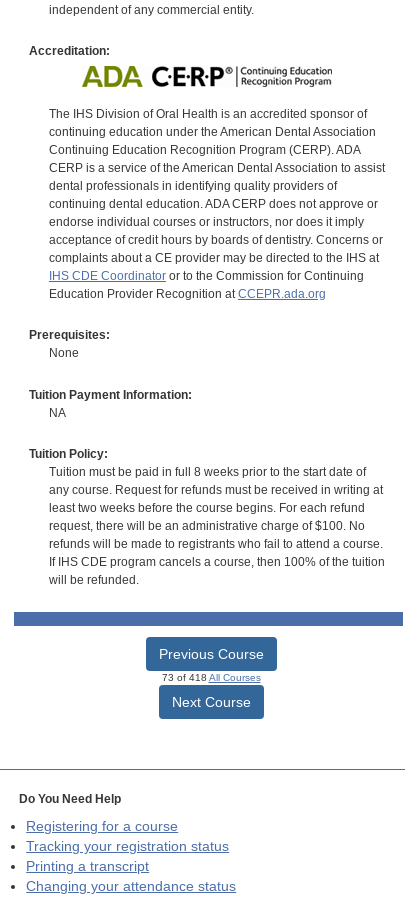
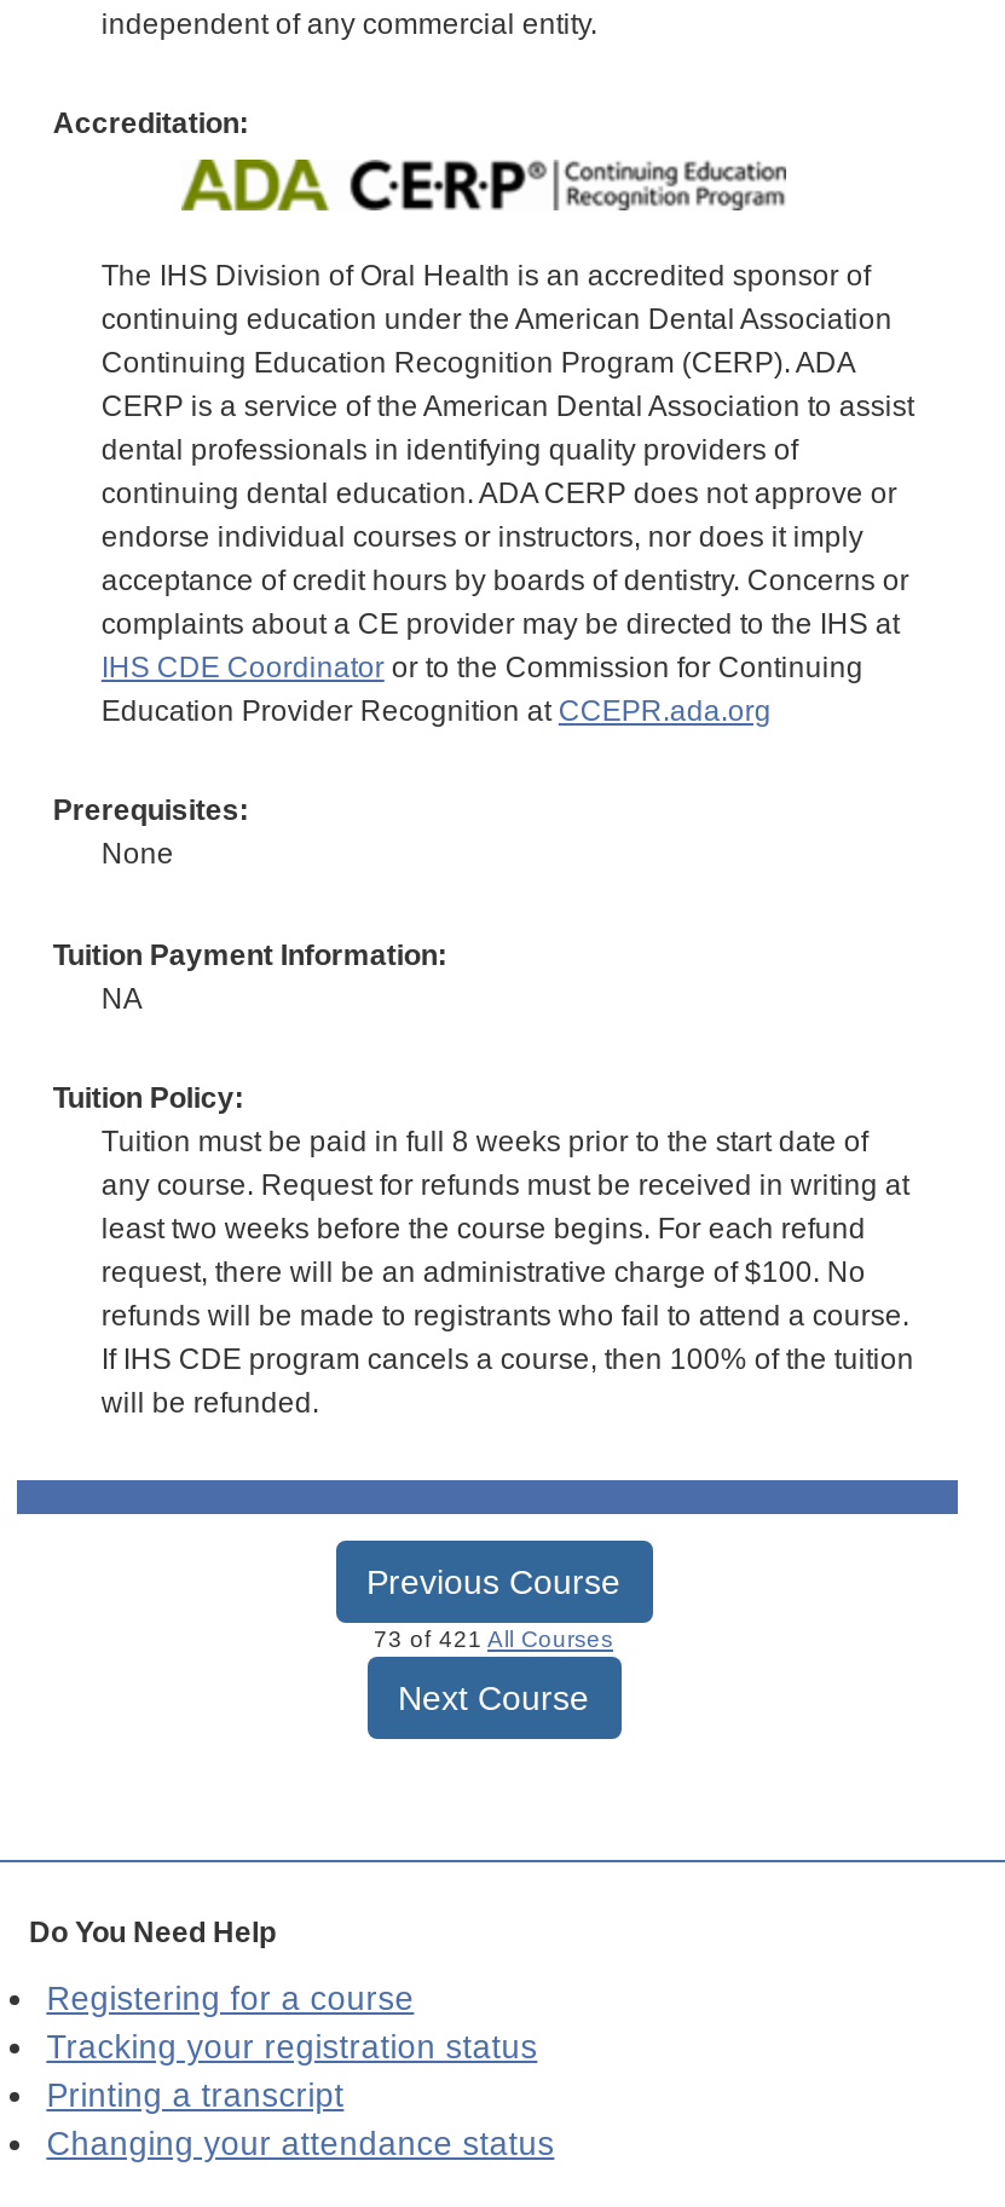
[161,672,260,683] 73 of 418 All Courses -> [374,1626,613,1653] 73 of 421 All Courses

